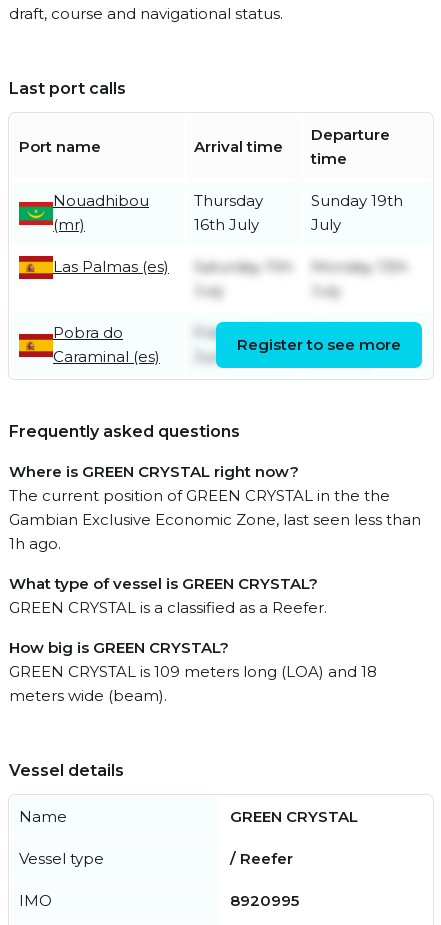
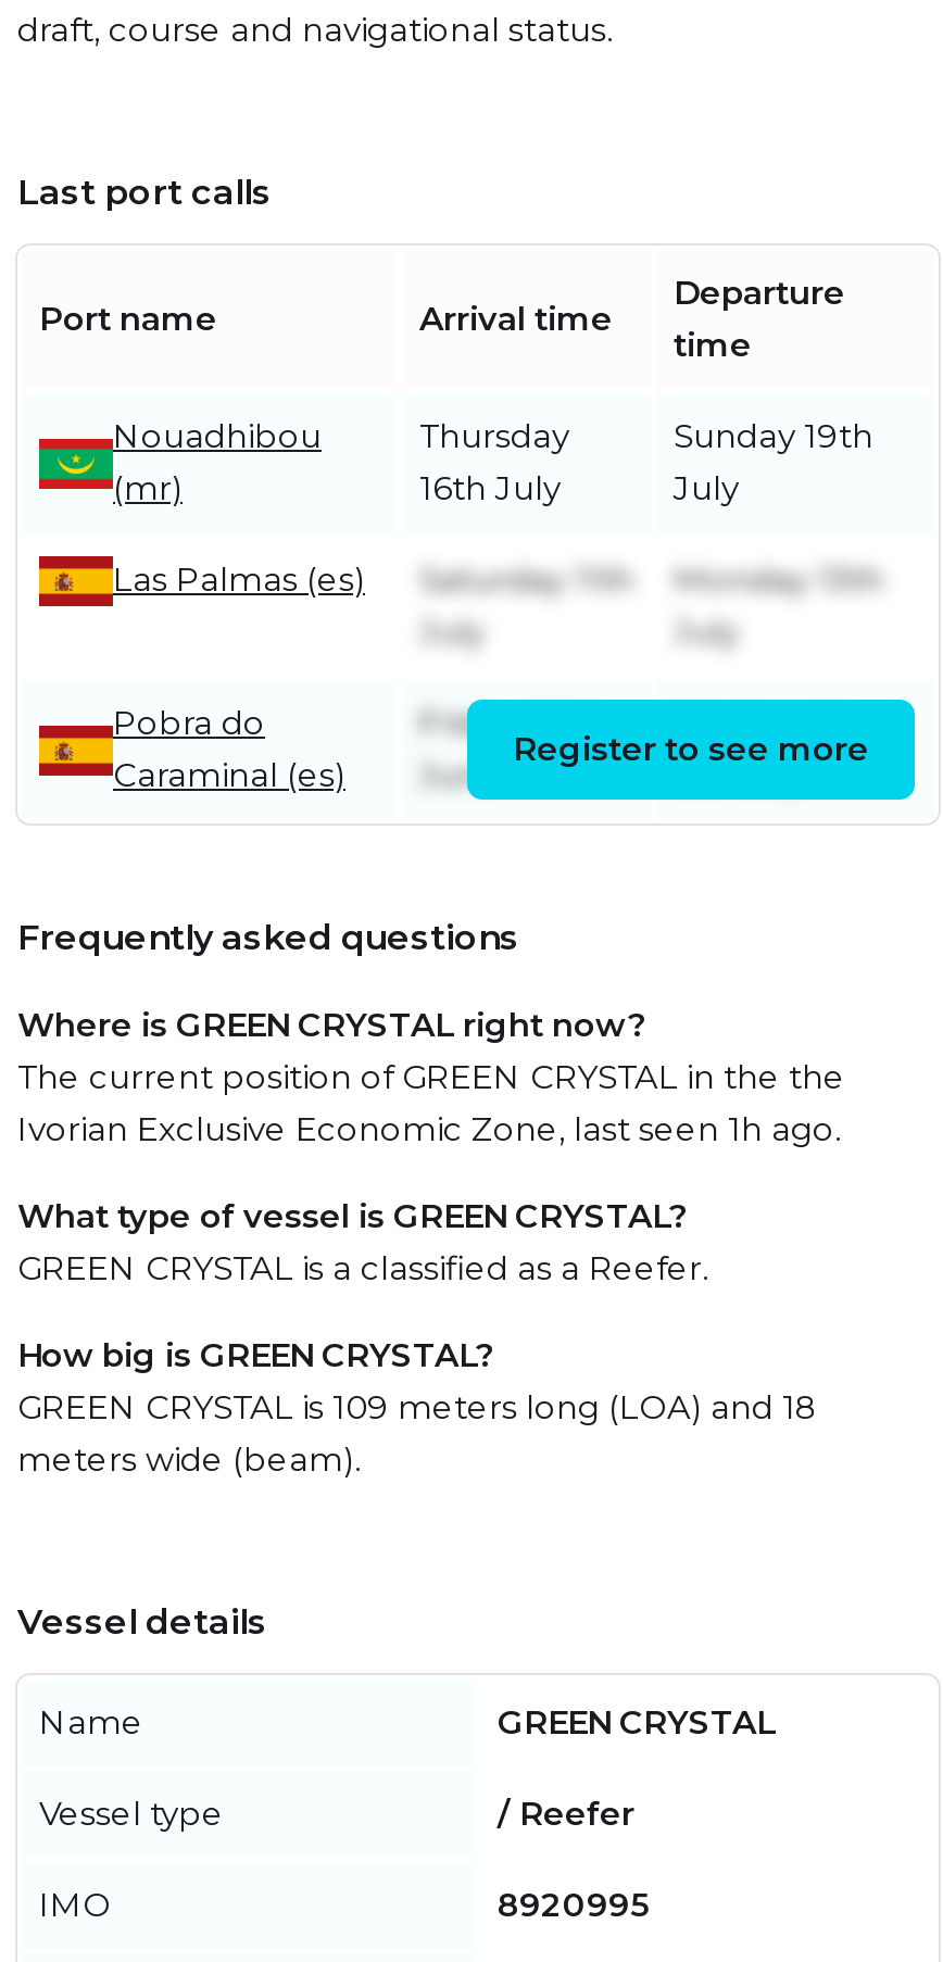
[9,510,421,553] Gambian Exclusive Economic Zone, last seen less than | 1h ago. -> [17,1109,841,1150] Ivorian Exclusive Economic Zone, last seen 1h ago.

